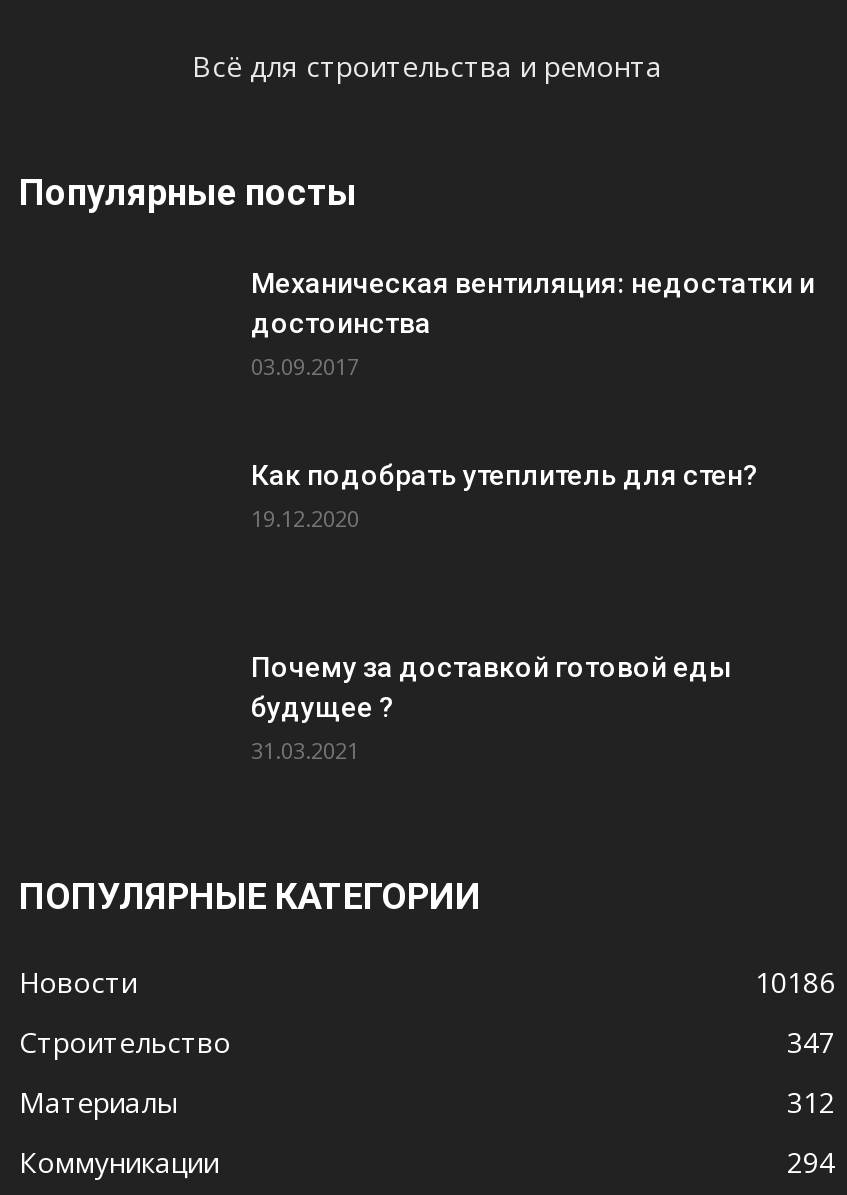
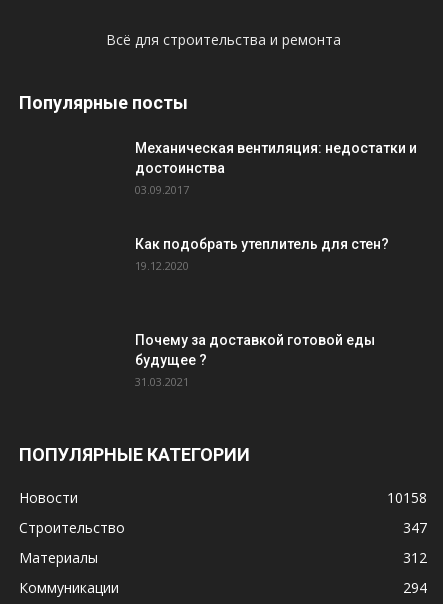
[755,963,835,1001] 10186 -> [387,488,427,507] 10158

